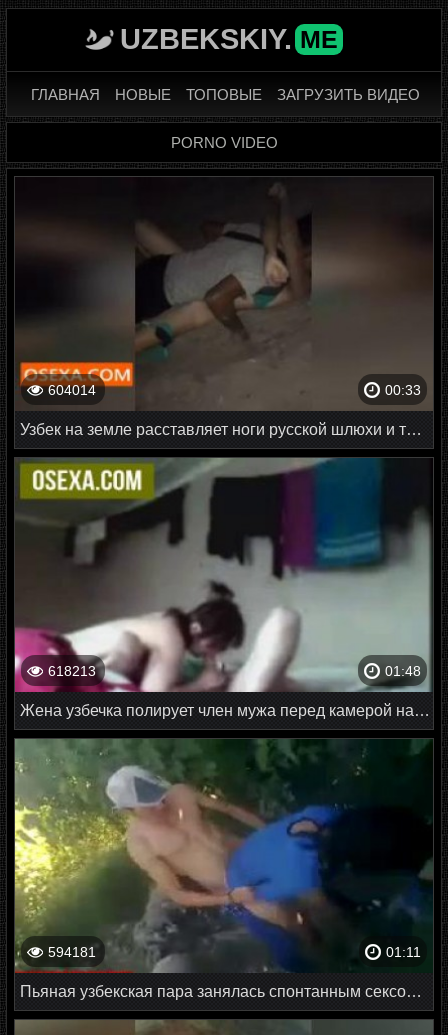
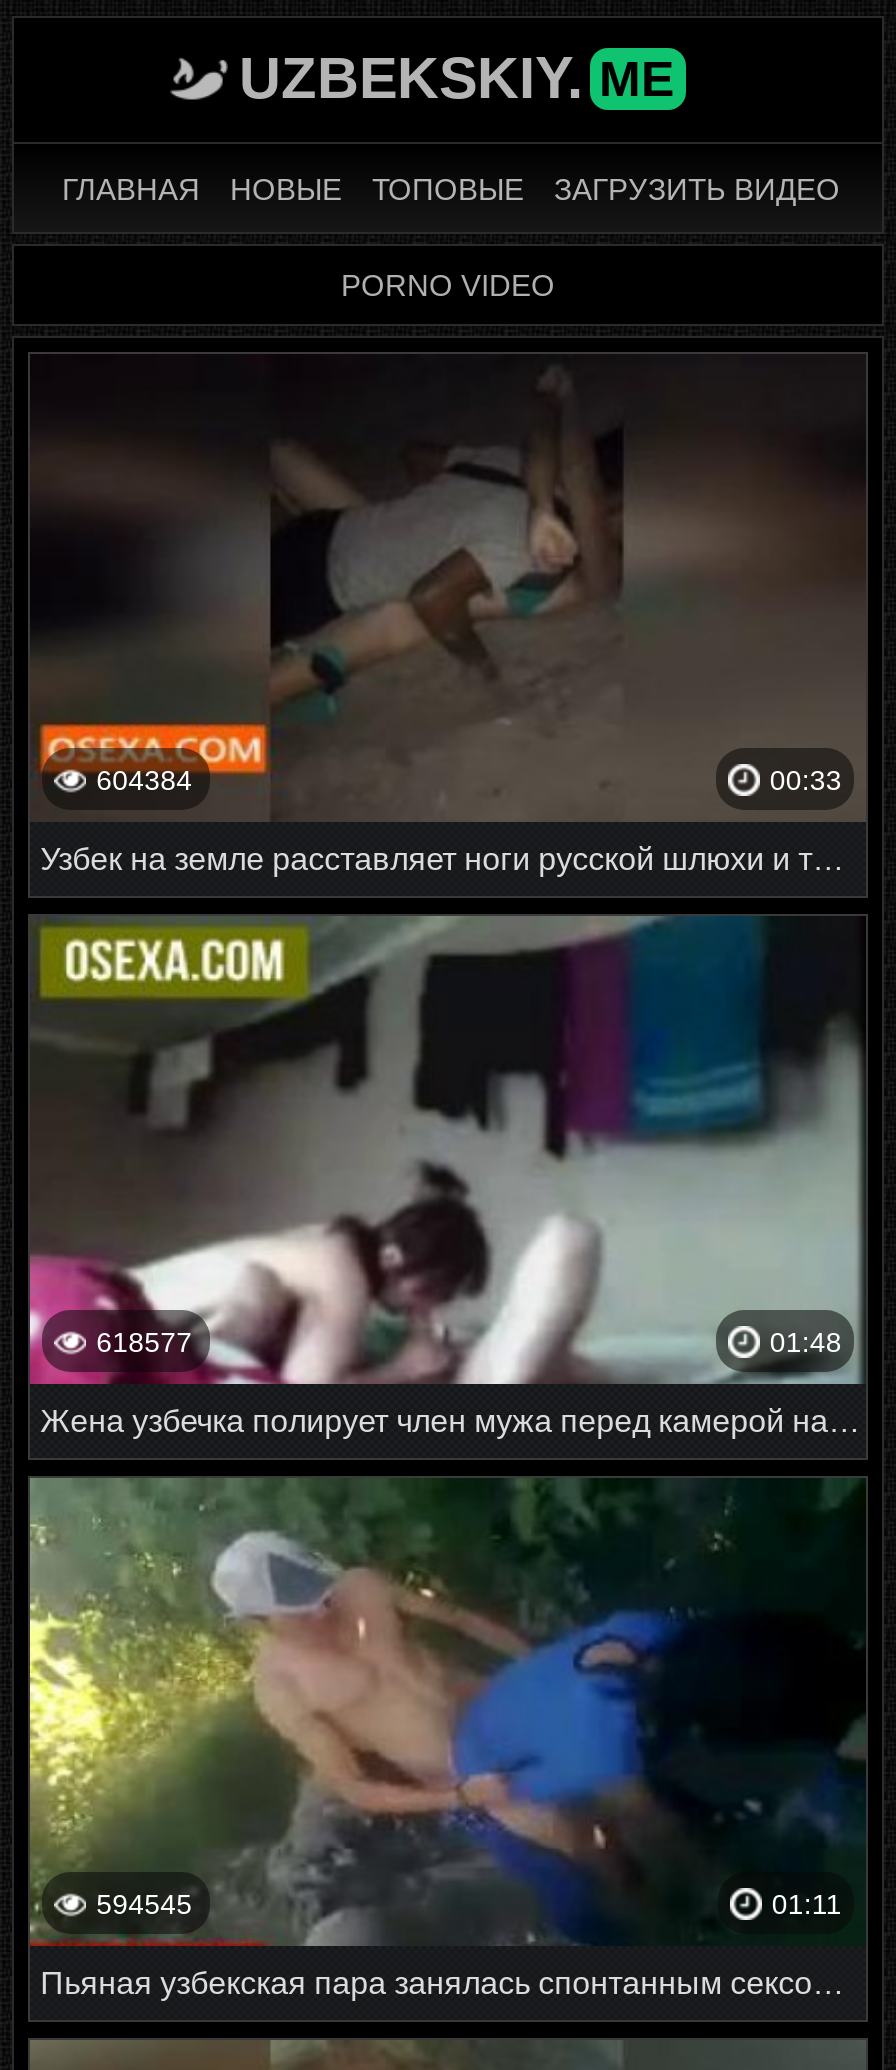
[48,382,96,398] 604014 -> [96,764,192,796] 604384
[48,663,96,679] 618213 -> [96,1326,192,1358] 618577
[48,944,96,960] 594181 -> [96,1888,192,1920] 594545

